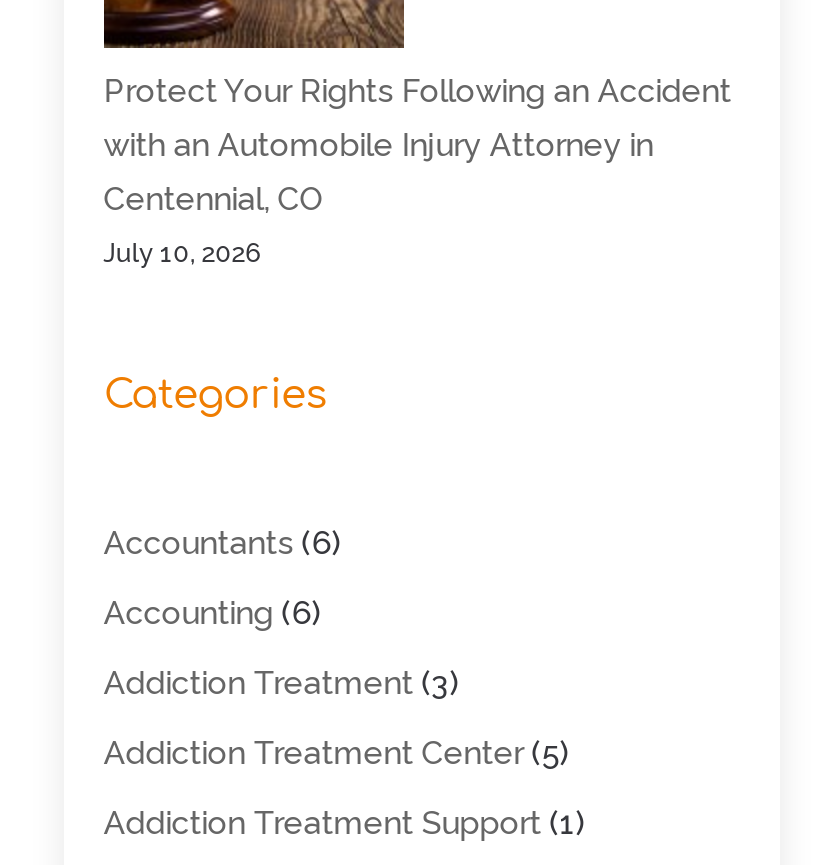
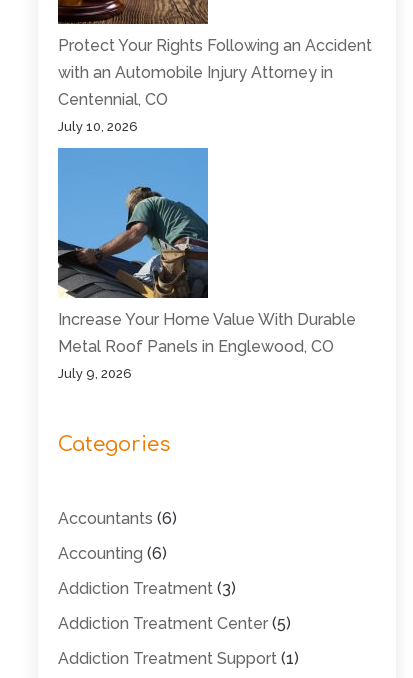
none -> [57,147,356,381] [image] | Increase Your Home Value With Durable | Metal Roof Panels in Englewood, CO | July 9, 2026

